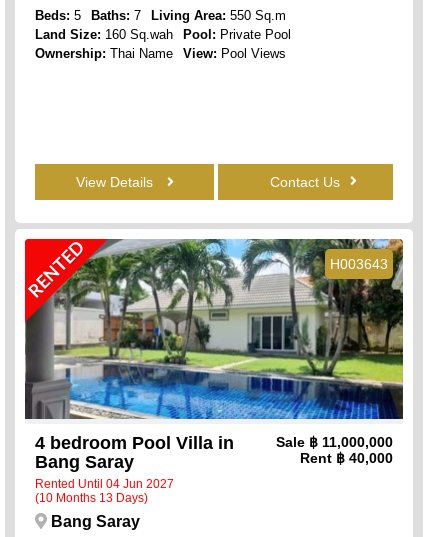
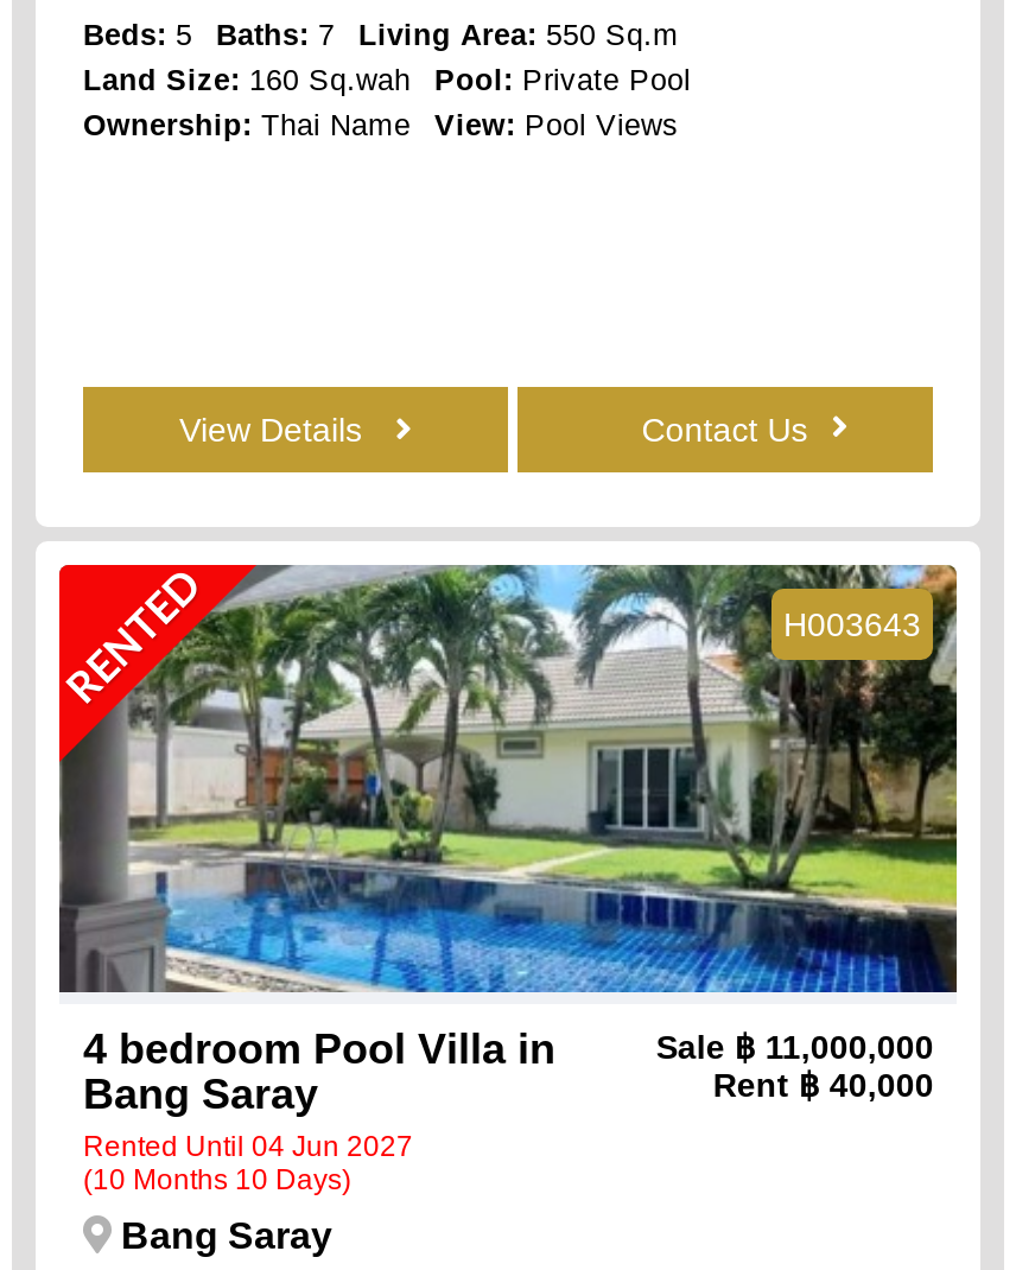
[35,491,148,505] (10 Months 13 Days) -> [83,1163,351,1196] (10 Months 10 Days)

